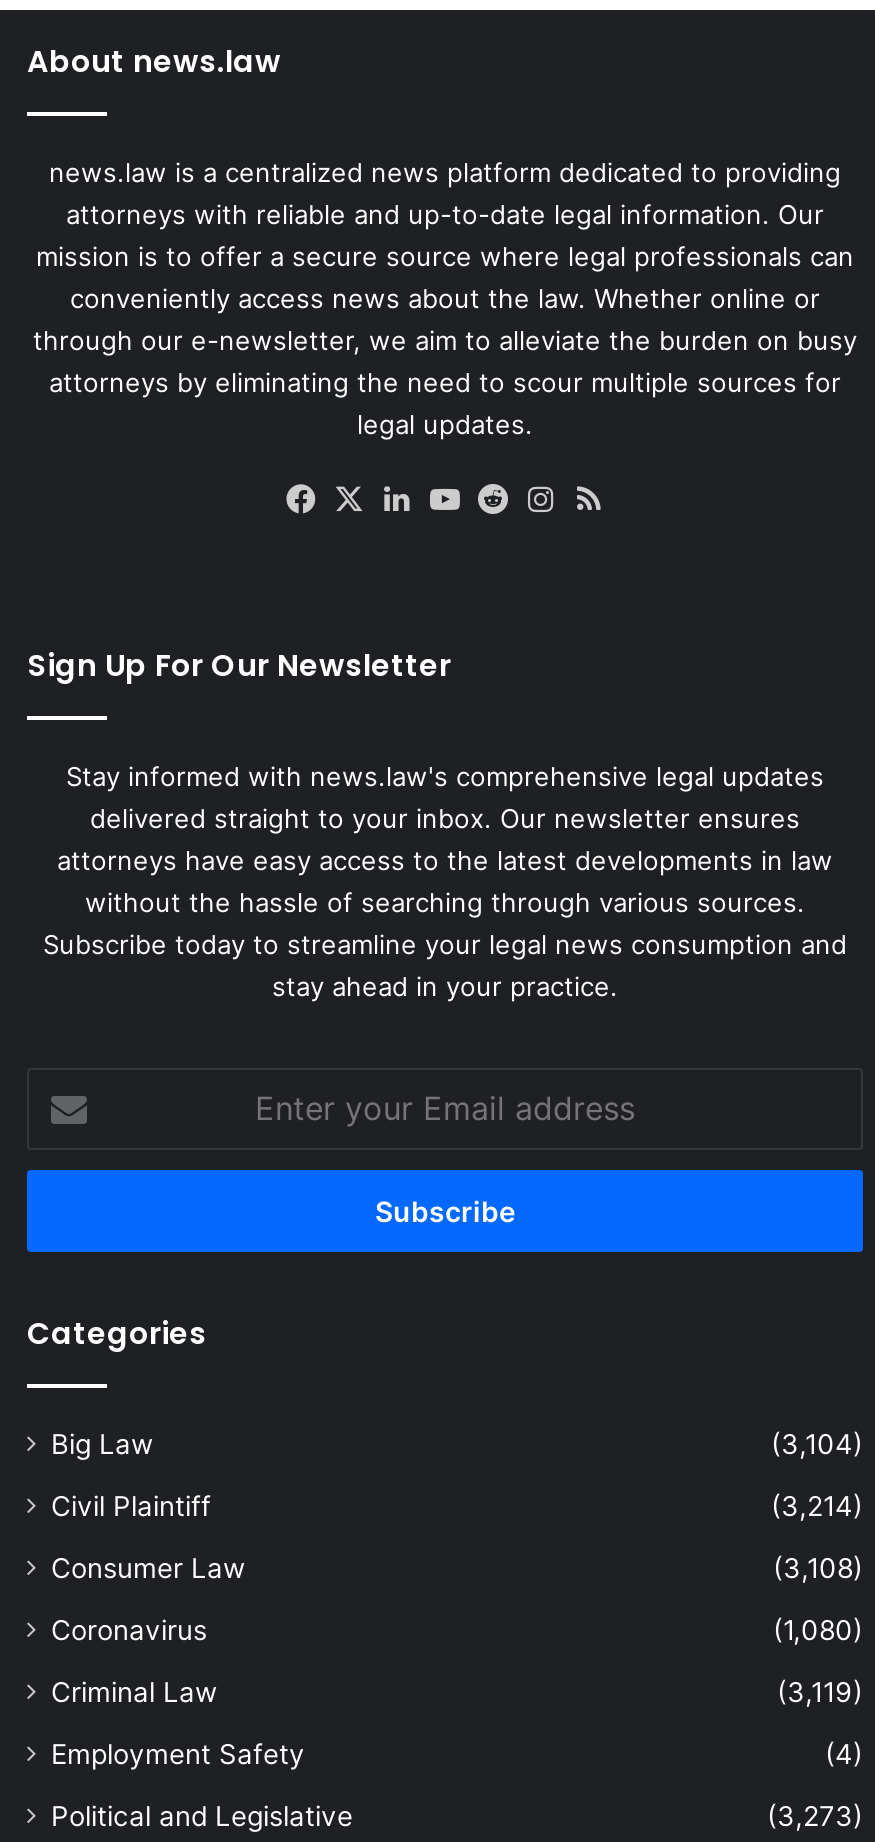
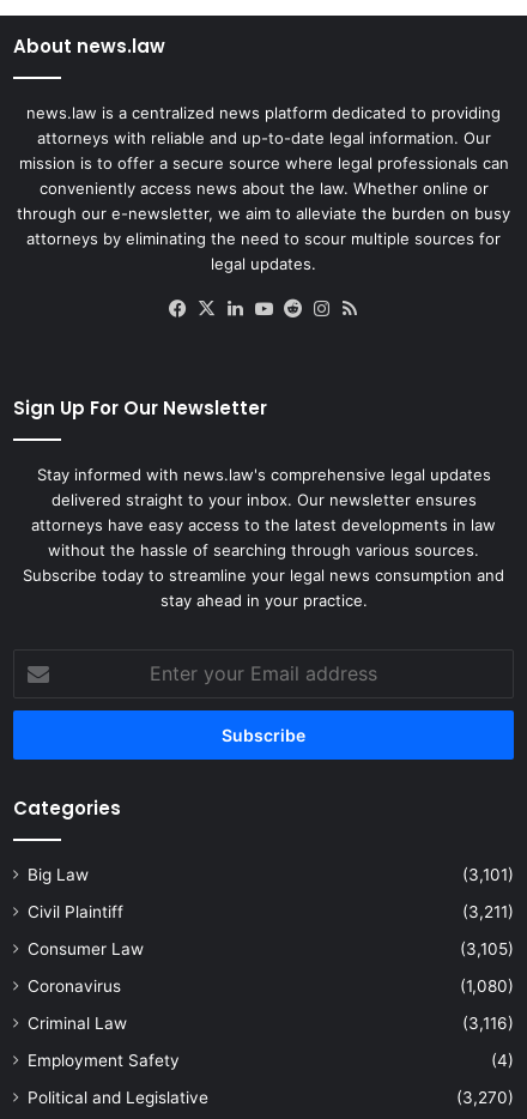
[771,1428,863,1460] (3,104) -> [462,865,514,884] (3,101)
[771,1490,863,1522] (3,214) -> [462,902,514,921] (3,211)
[773,1552,863,1584] (3,108) -> [460,939,514,958] (3,105)
[777,1676,863,1708] (3,119) -> [462,1014,514,1033] (3,116)
[767,1800,863,1832] (3,273) -> [456,1088,514,1107] (3,270)

